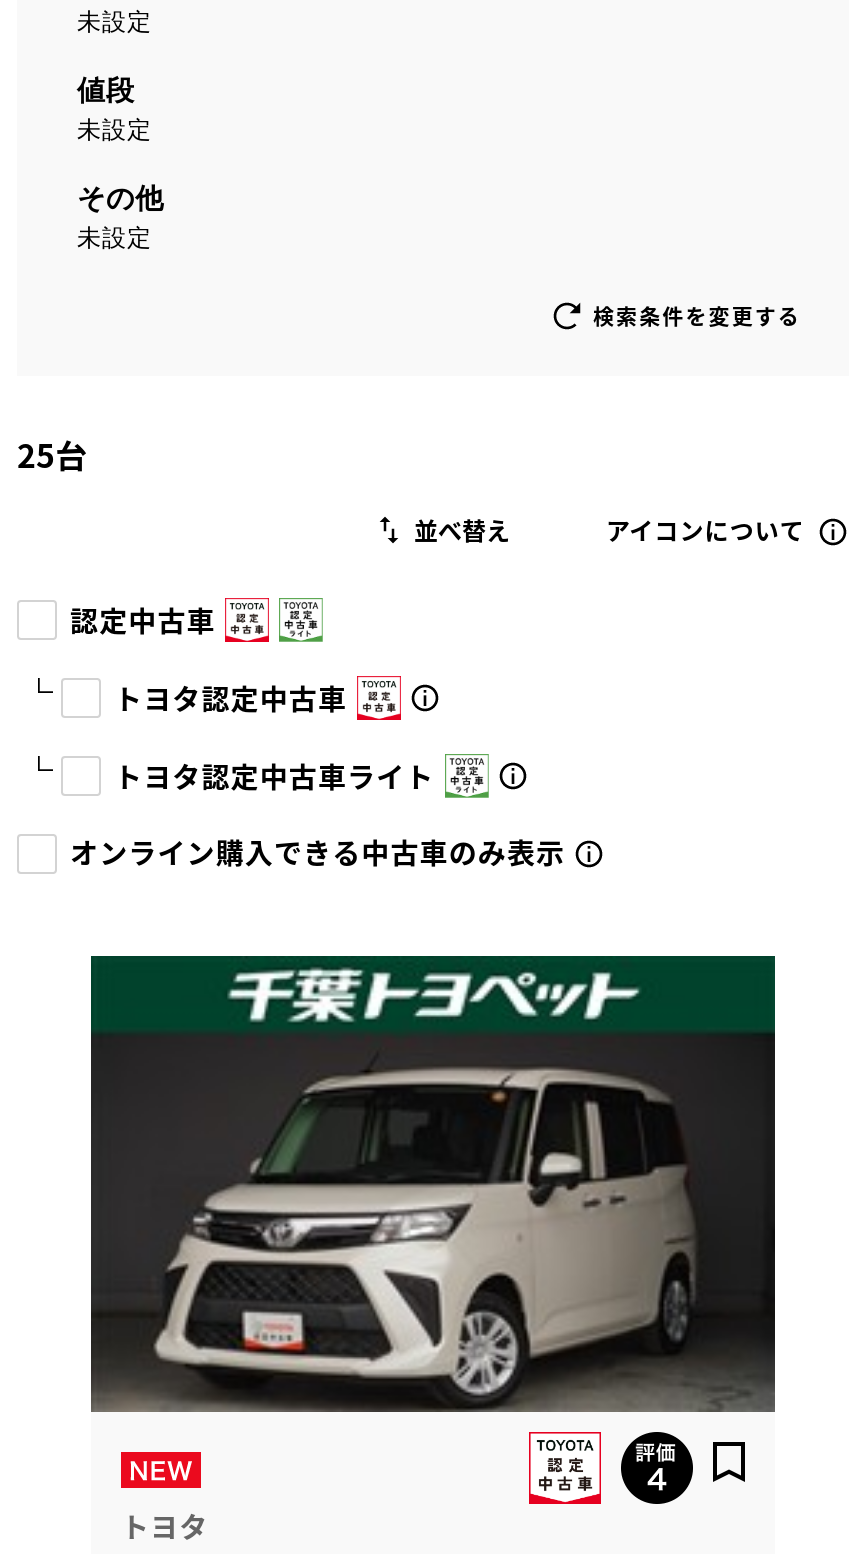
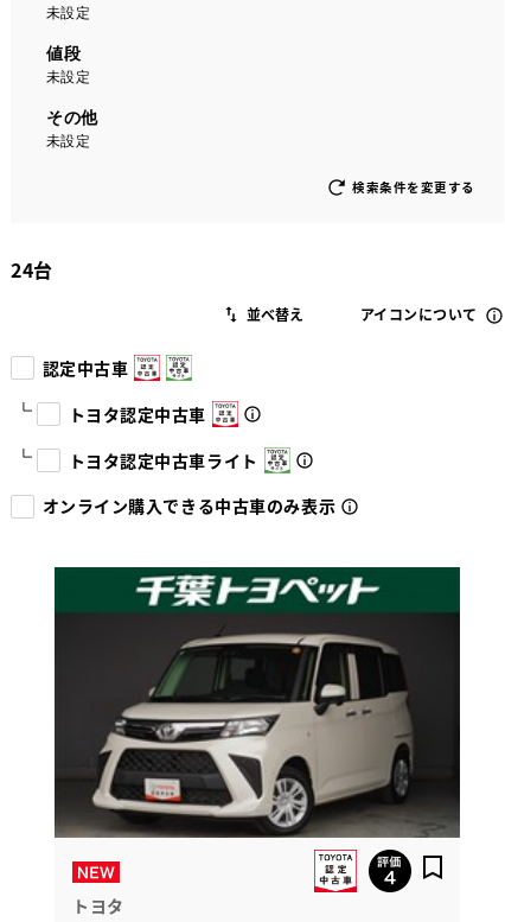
[17,431,88,479] 25台 -> [11,255,53,284] 24台

